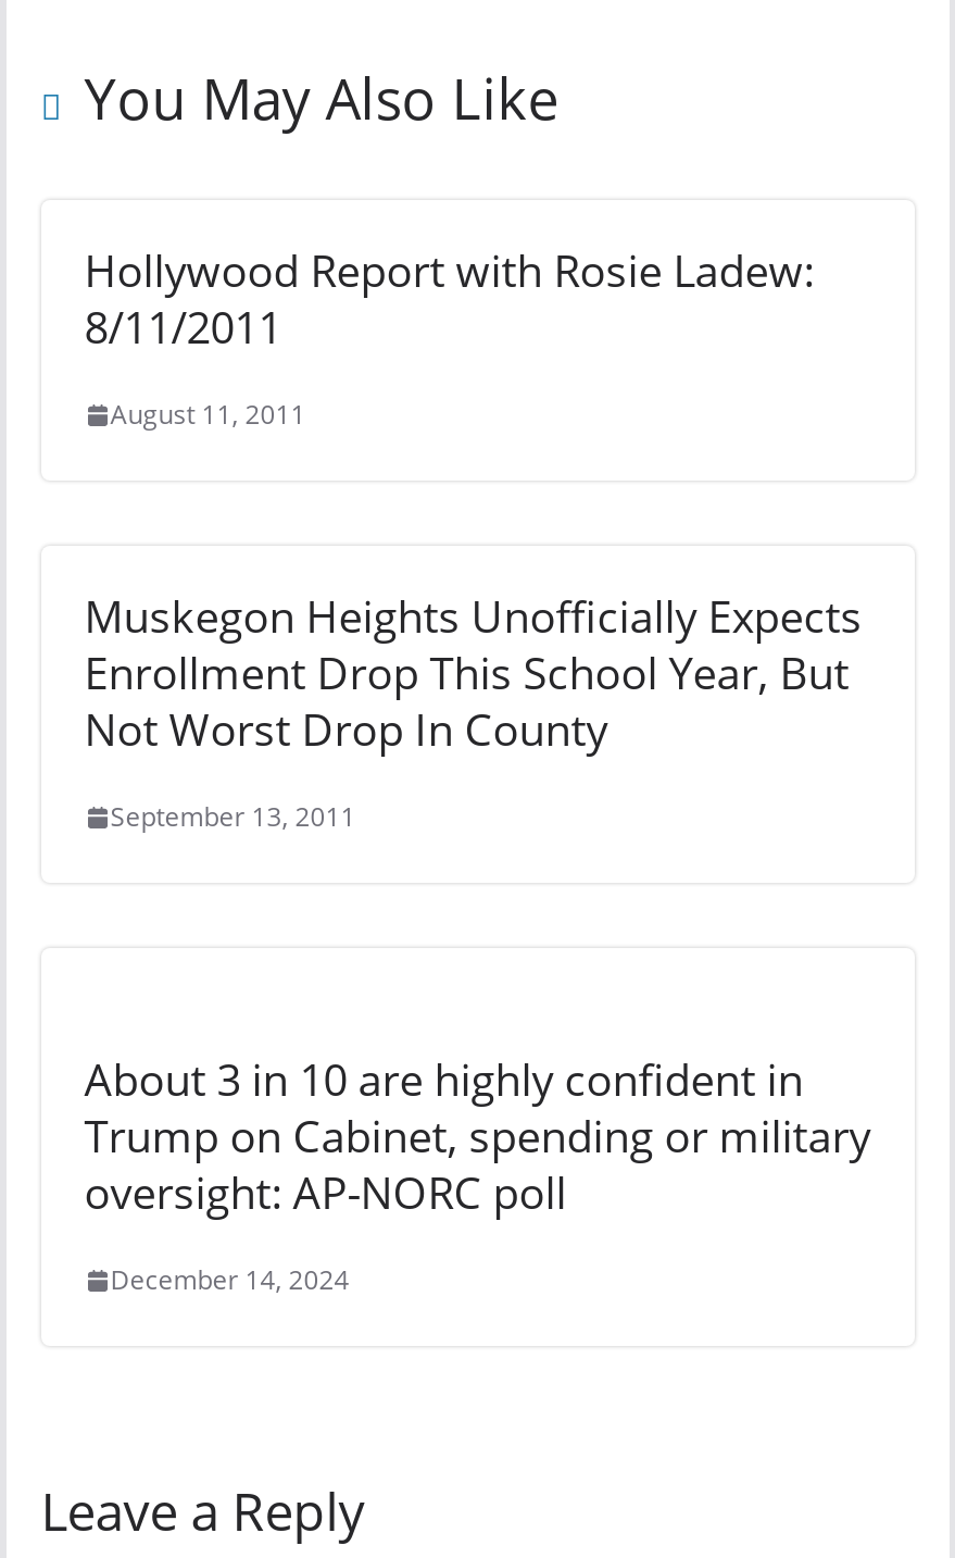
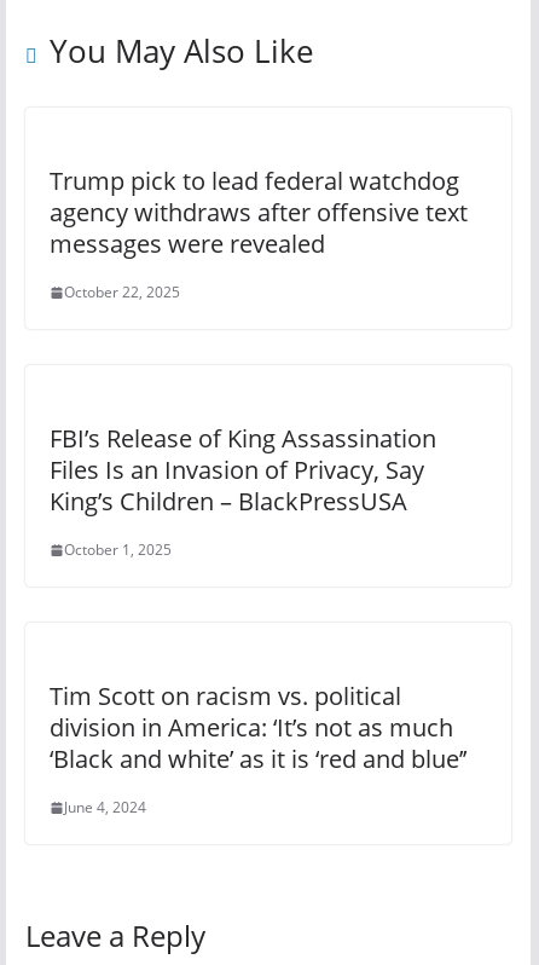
[84,241,814,357] Hollywood Report with Rosie Ladew: | 8/11/2011 -> [49,164,467,260] Trump pick to lead federal watchdog | agency withdraws after offensive text | messages were revealed
[110,396,306,433] August 11, 2011 -> [64,282,180,302] October 22, 2025
[84,587,862,759] Muskegon Heights Unofficially Expects | Enrollment Drop This School Year, But | Not Worst Drop In County -> [49,422,436,518] FBI’s Release of King Assassination | Files Is an Invasion of Privacy, Say | King’s Children – BlackPressUSA
[110,798,356,835] September 13, 2011 -> [64,539,171,560] October 1, 2025
[84,1050,871,1222] About 3 in 10 are highly confident in | Trump on Cabinet, spending or military | oversight: AP-NORC poll -> [49,680,466,775] Tim Scott on racism vs. political | division in America: ‘It’s not as much | ‘Black and white’ as it is ‘red and blue’’
[110,1261,349,1298] December 14, 2024 -> [64,797,146,817] June 4, 2024

